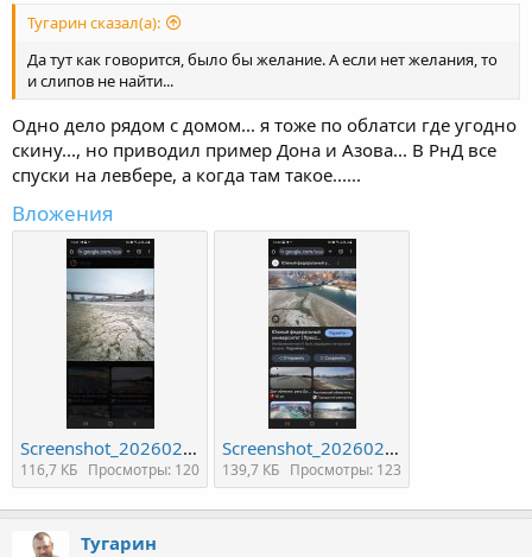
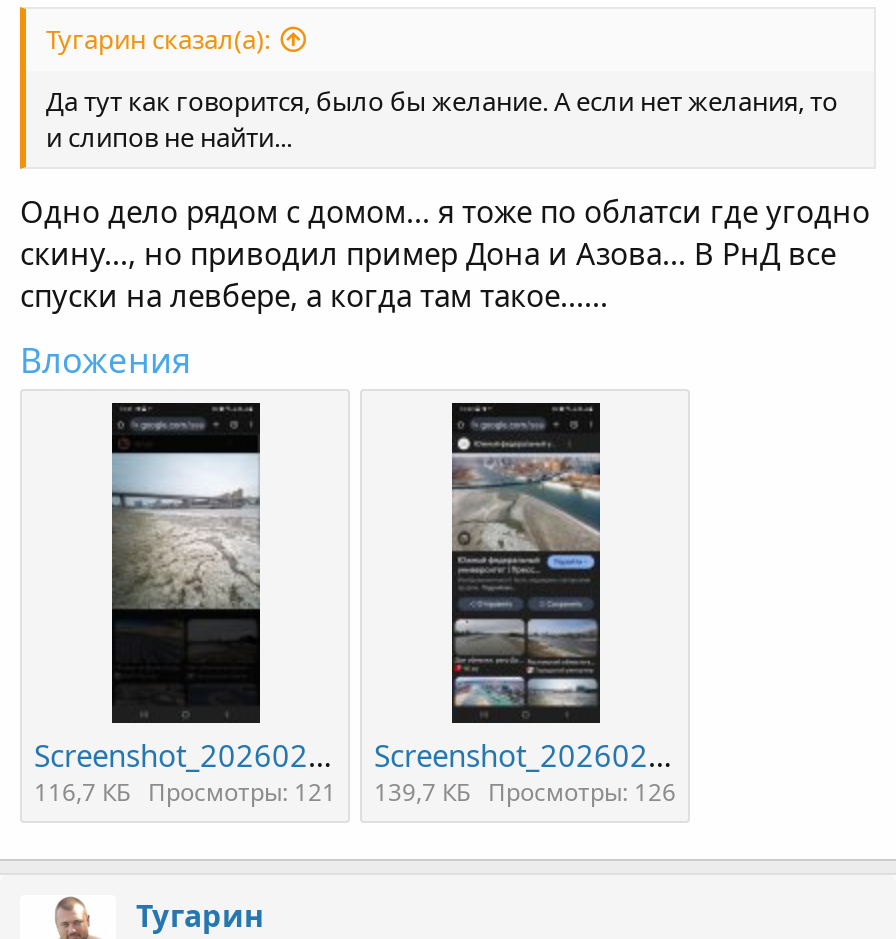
[20,460,199,480] 116,7 КБ Просмотры: 120 -> [34,775,336,809] 116,7 КБ Просмотры: 121
[222,460,401,480] 139,7 КБ Просмотры: 123 -> [374,775,676,809] 139,7 КБ Просмотры: 126

